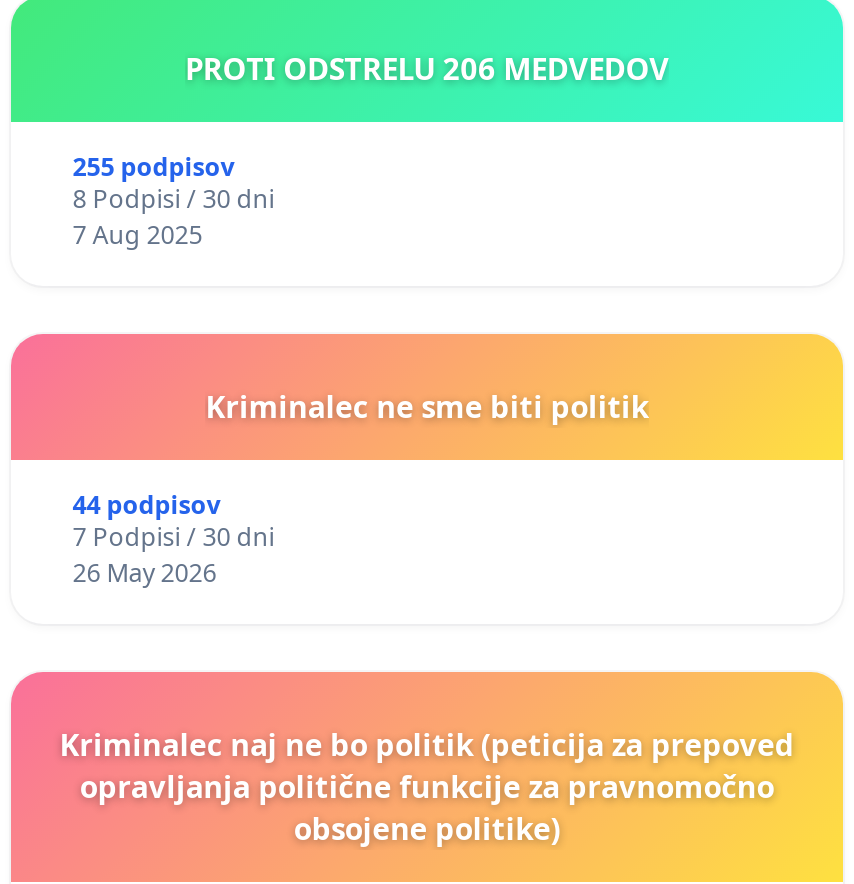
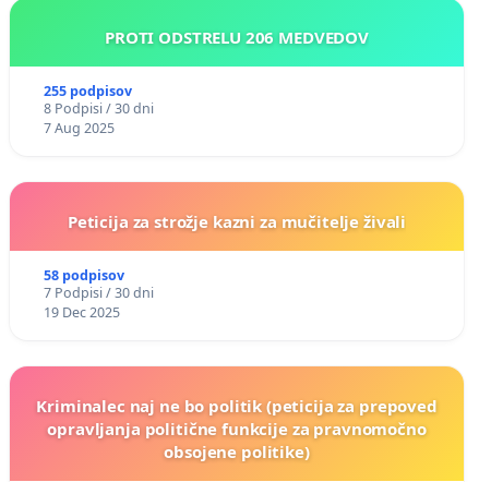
[205,386,649,426] Kriminalec ne sme biti politik -> [68,211,406,232] Peticija za strožje kazni za mučitelje živali
[73,488,221,522] 44 podpisov -> [43,266,124,285] 58 podpisov
[73,556,217,590] 26 May 2026 -> [43,303,120,322] 19 Dec 2025

